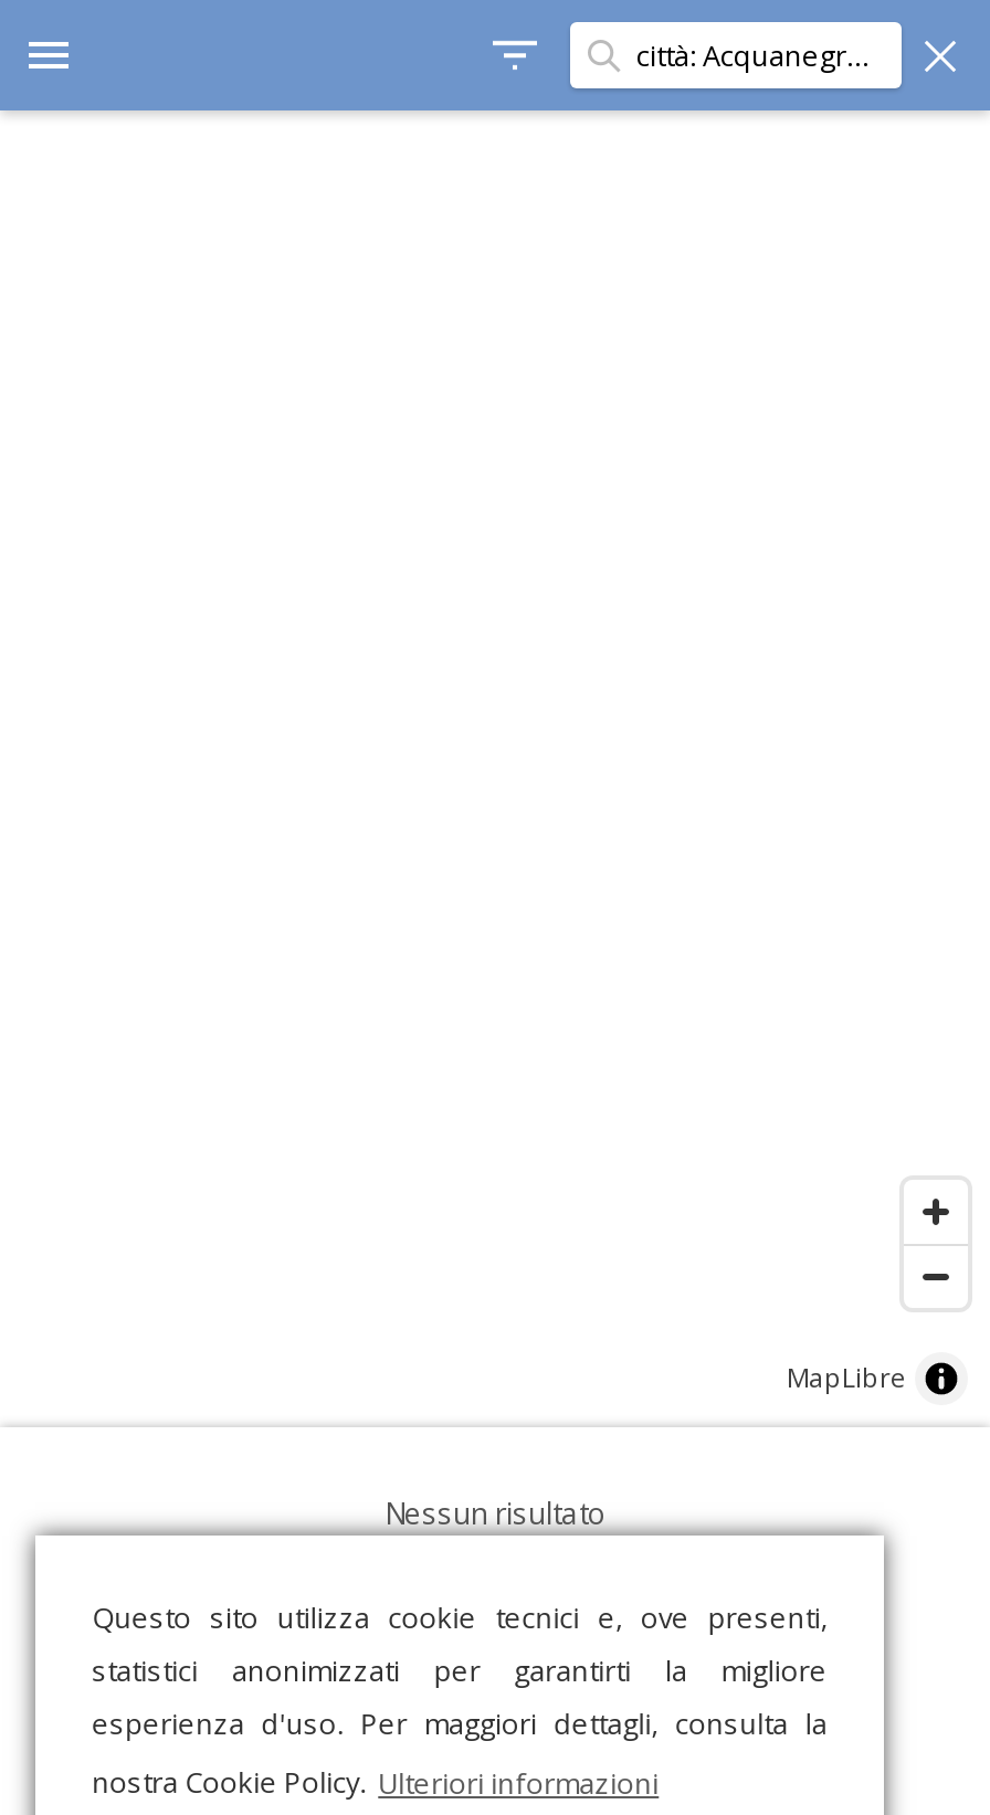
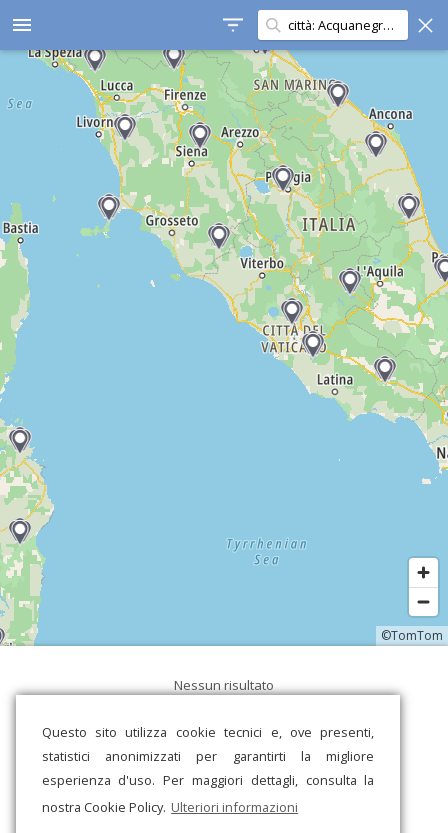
none -> [3,49,445,647] [image]
[787,1359,906,1396] MapLibre -> [381,627,443,644] ©TomTom

